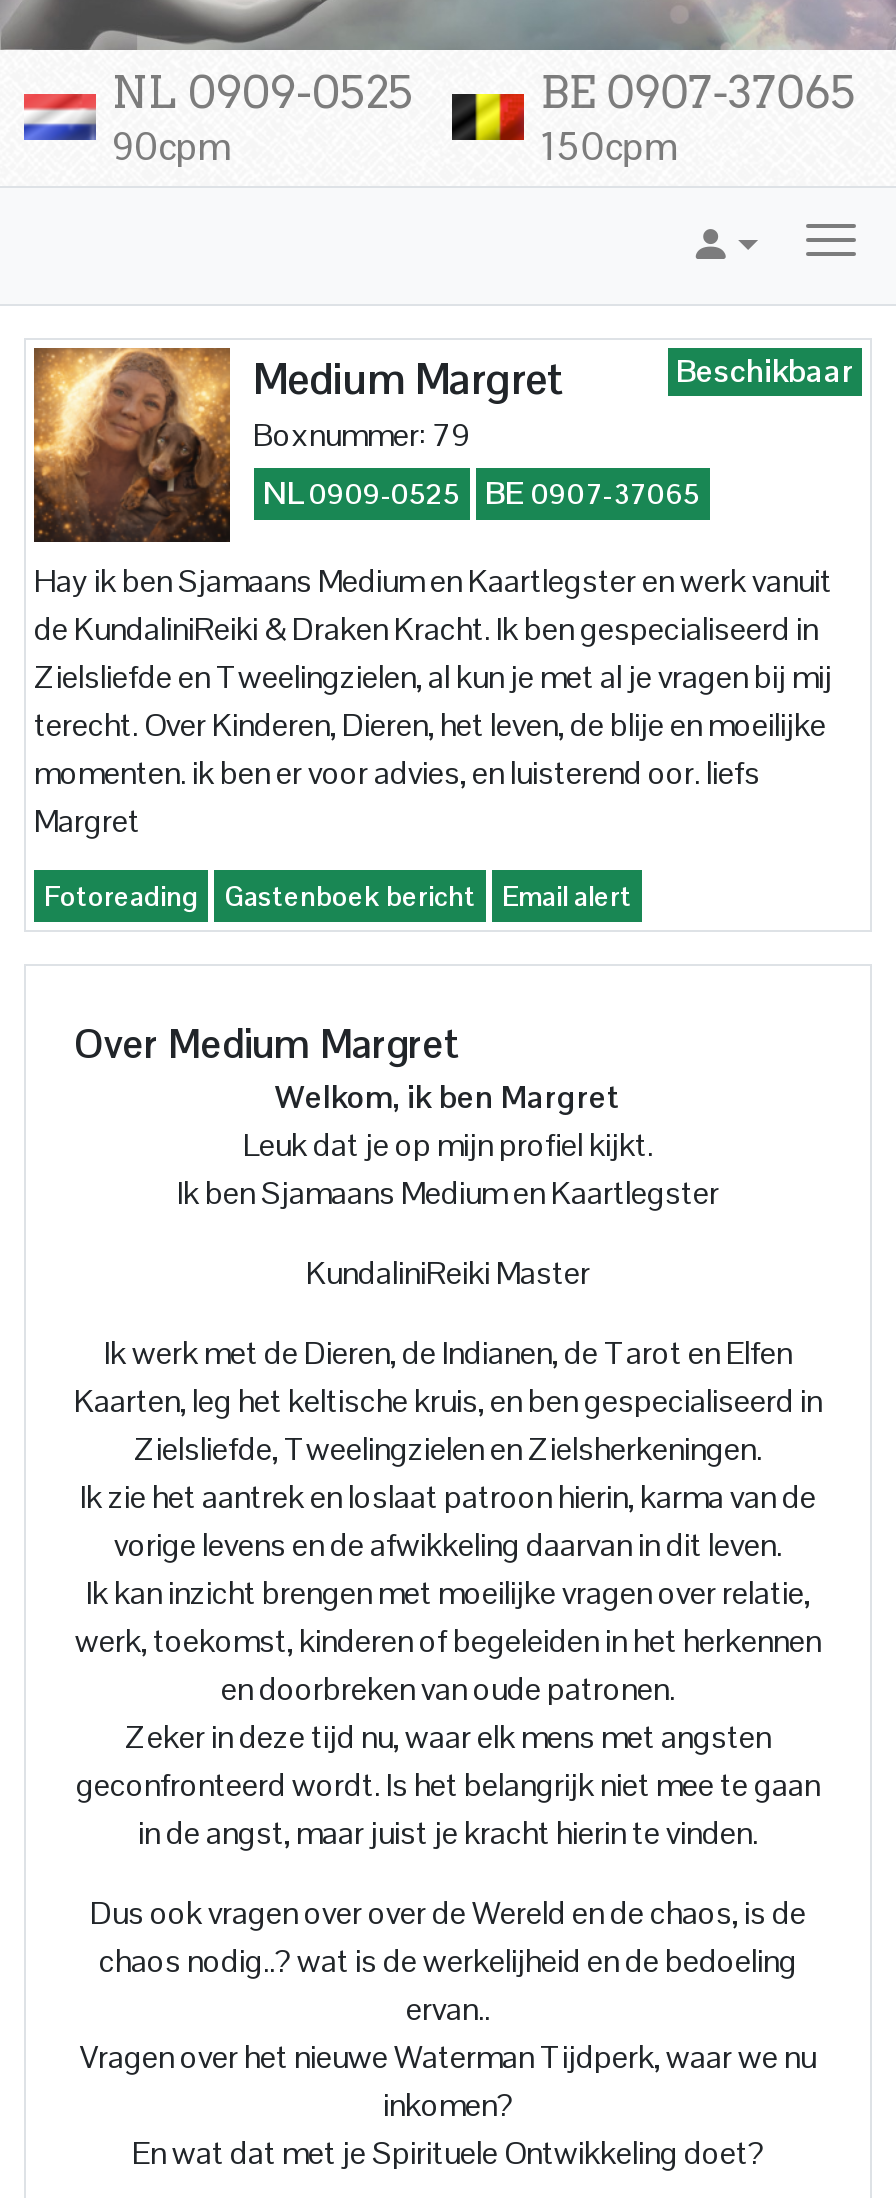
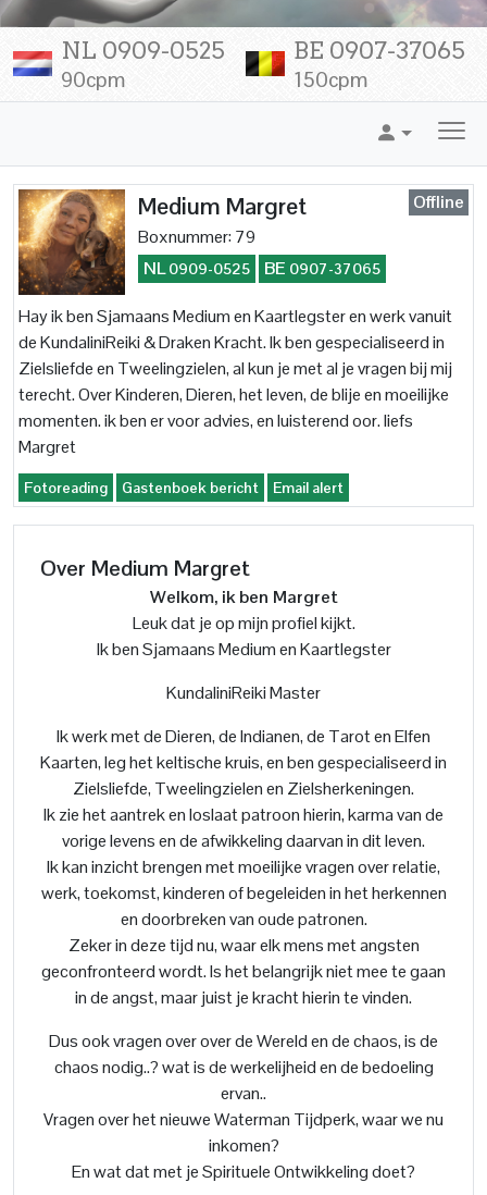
[676,349,854,391] Beschikbaar -> [413,190,464,213] Offline

